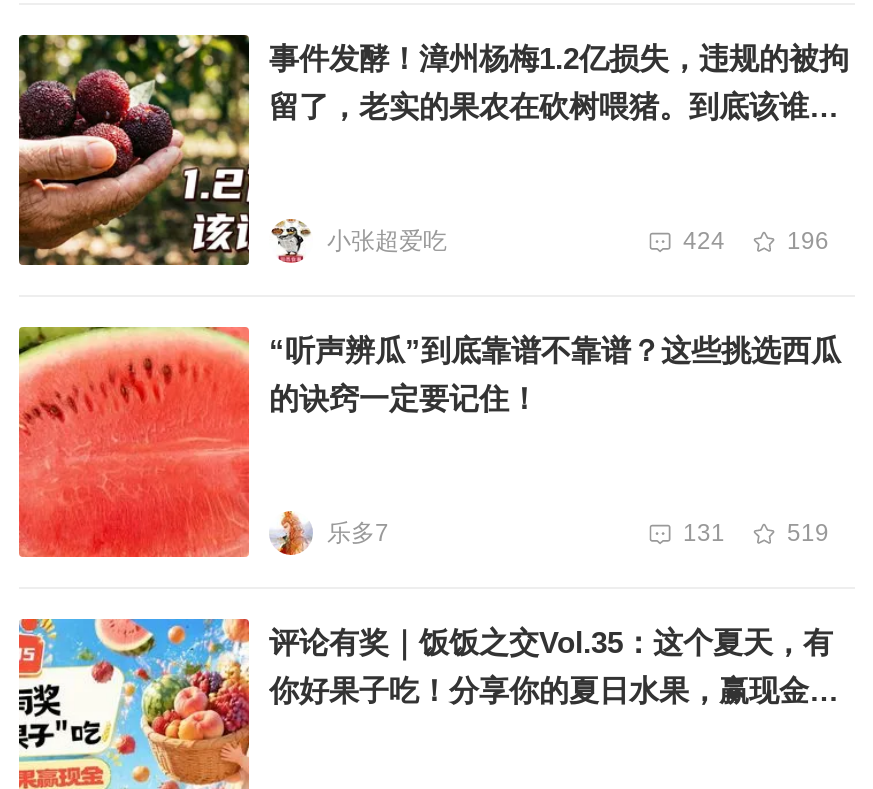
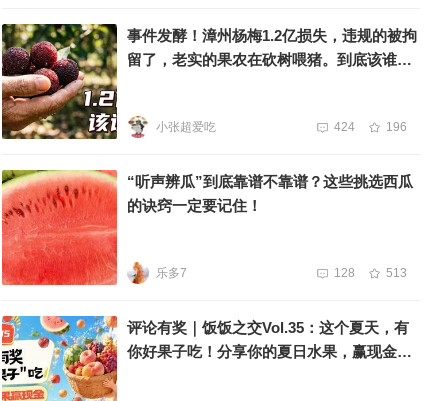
[683,520,725,548] 131 -> [334,266,355,280] 128
[787,520,829,548] 519 -> [386,266,407,280] 513

